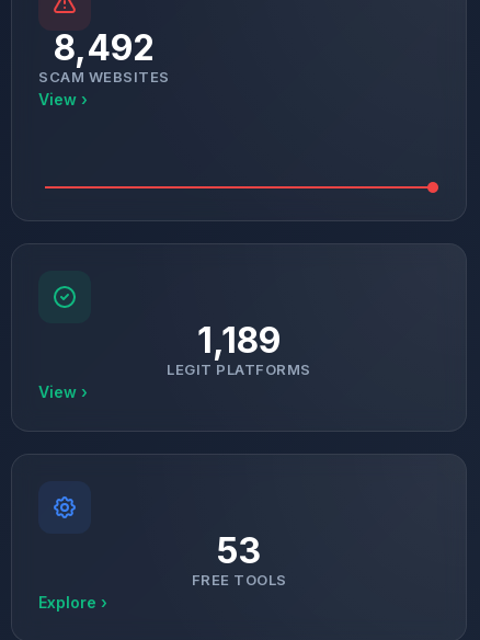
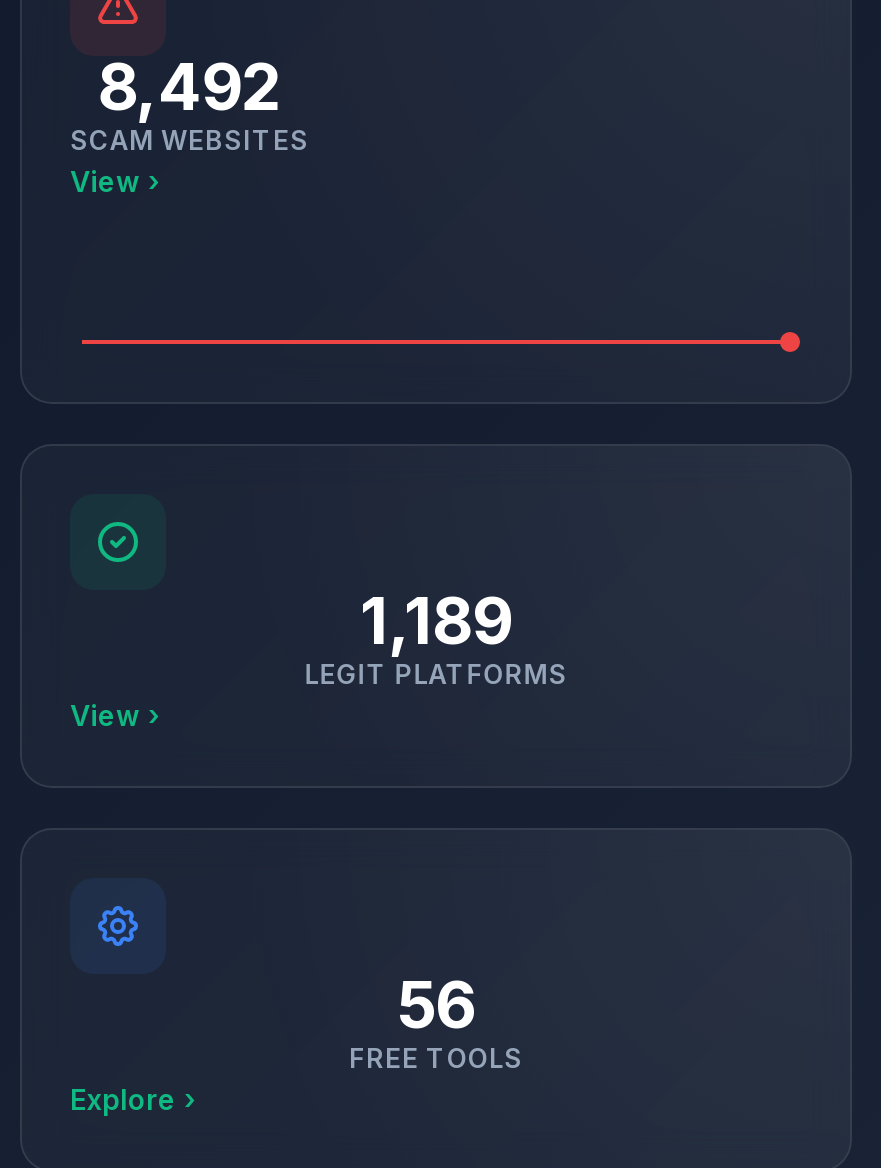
[217,529,261,572] 53 -> [397,966,475,1044] 56

